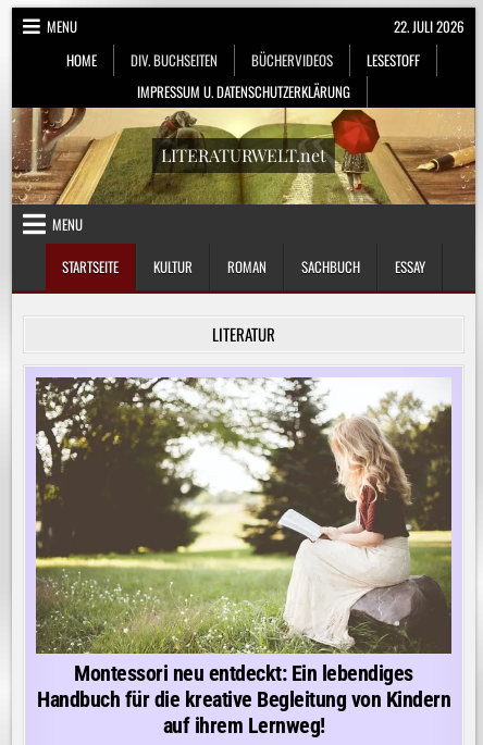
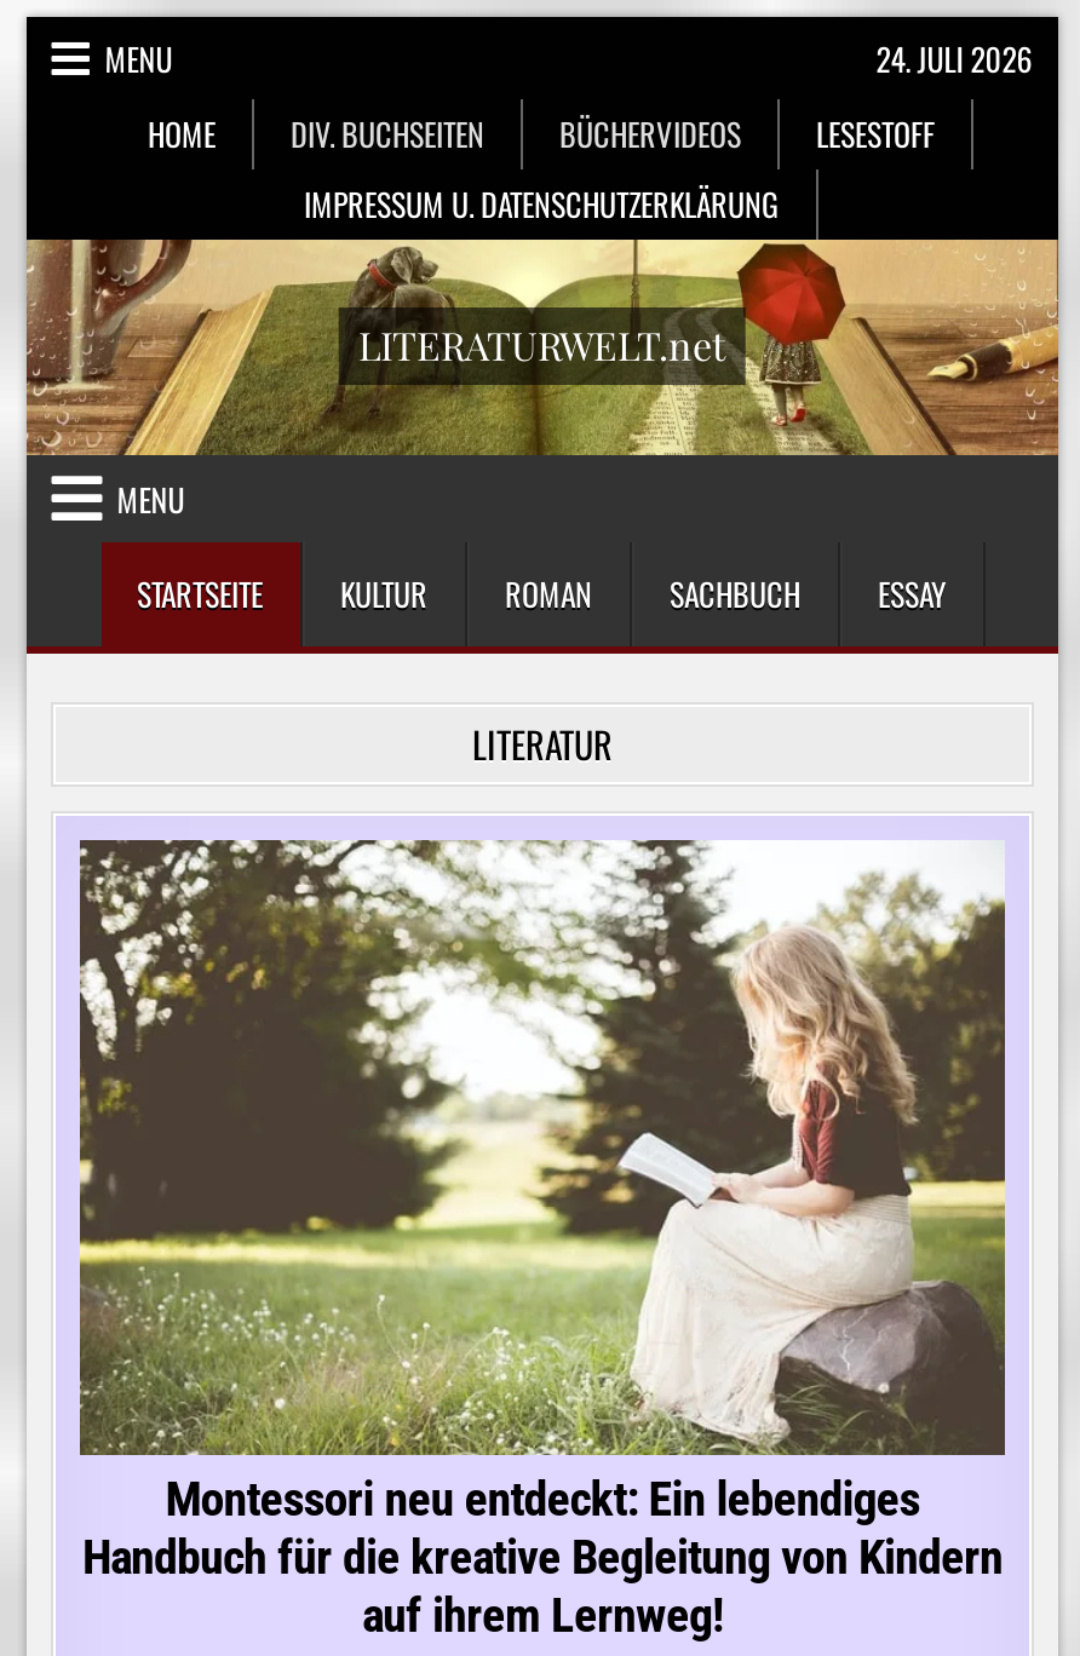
[394,15,464,37] 22. JULI 2026 -> [876,34,1034,82] 24. JULI 2026

